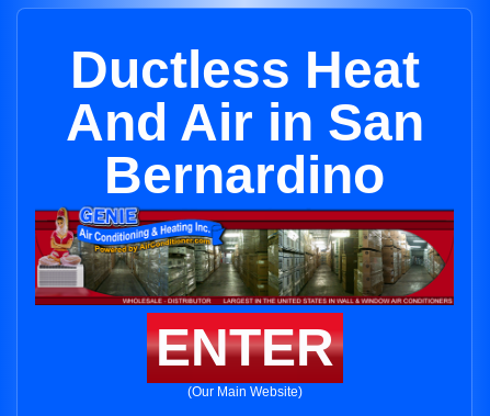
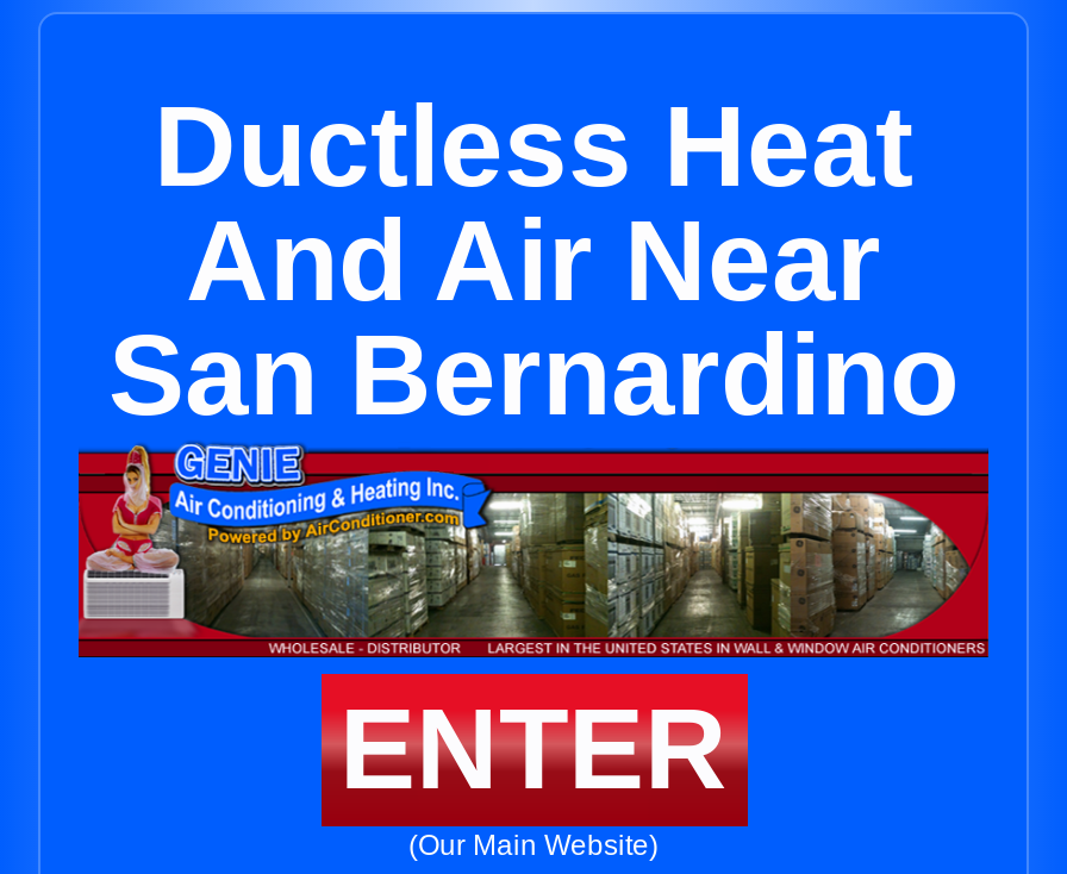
[65,93,424,204] And Air in San | Bernardino -> [108,198,959,438] And Air Near | San Bernardino

